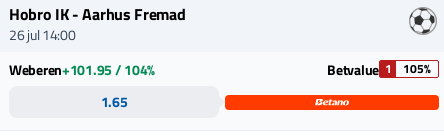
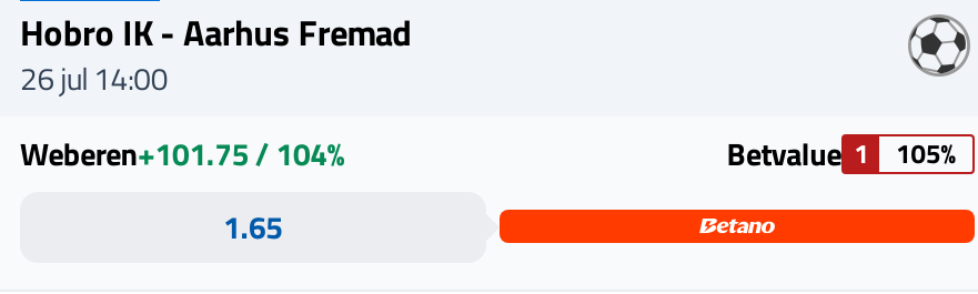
[9,59,155,80] Weberen+101.95 / 104% -> [20,131,344,177] Weberen+101.75 / 104%

